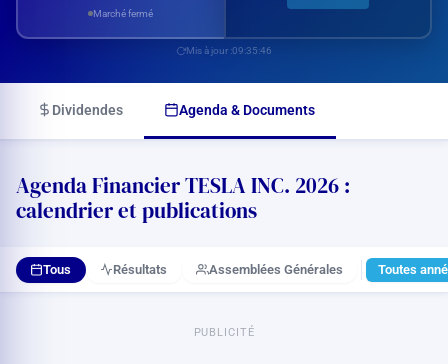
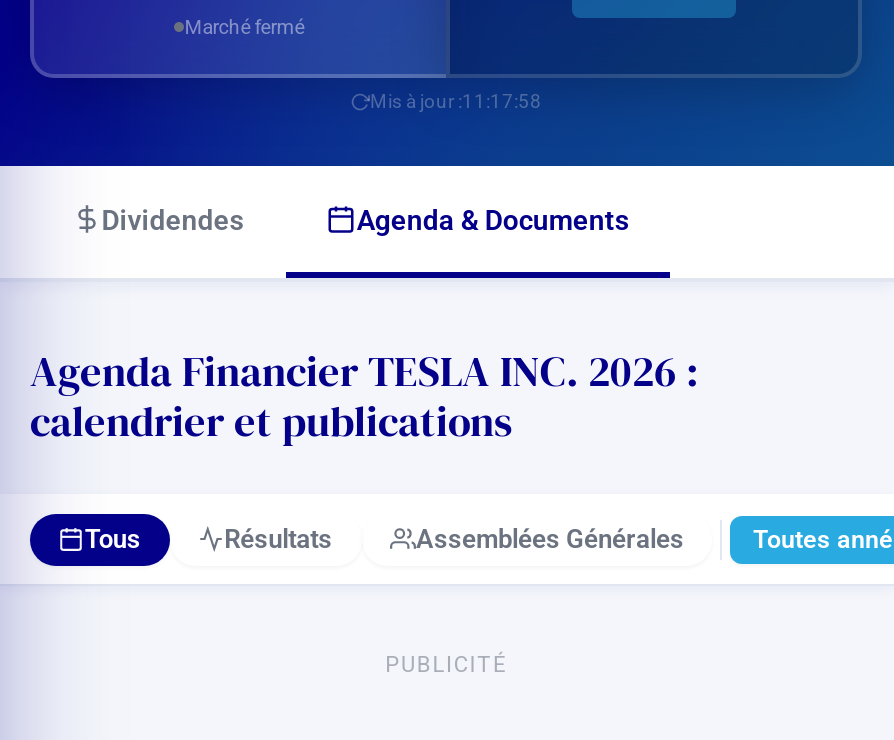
[186,45,272,56] Mis à jour : 09:35:46 -> [370,91,542,113] Mis à jour : 11:17:58

